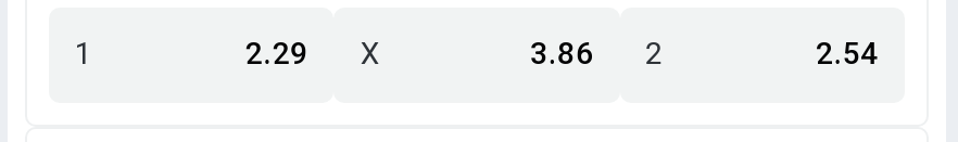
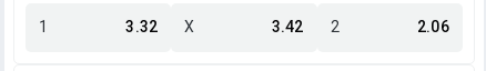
[245,36,380,70] 2.29 X -> [126,18,195,35] 3.32 X
[530,36,663,70] 3.86 2 -> [272,18,339,35] 3.42 2
[816,36,879,70] 2.54 -> [417,18,449,35] 2.06

